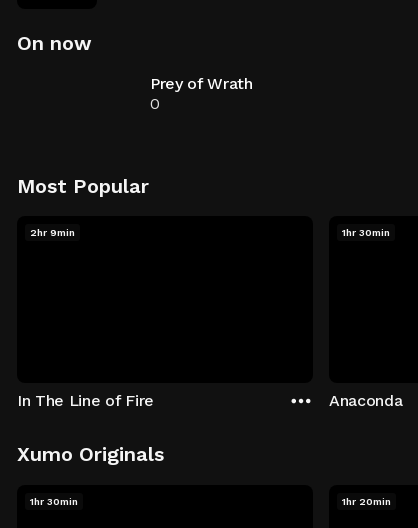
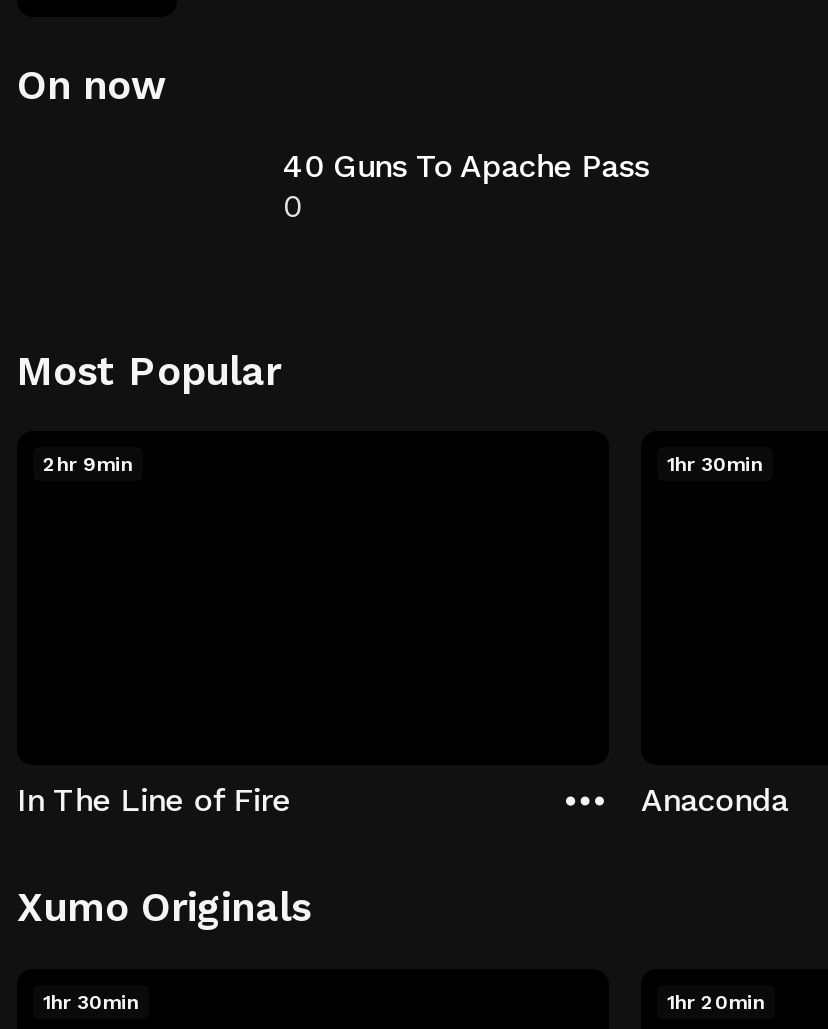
[150,74,253,93] Prey of Wrath -> [283,147,649,185] 40 Guns To Apache Pass

